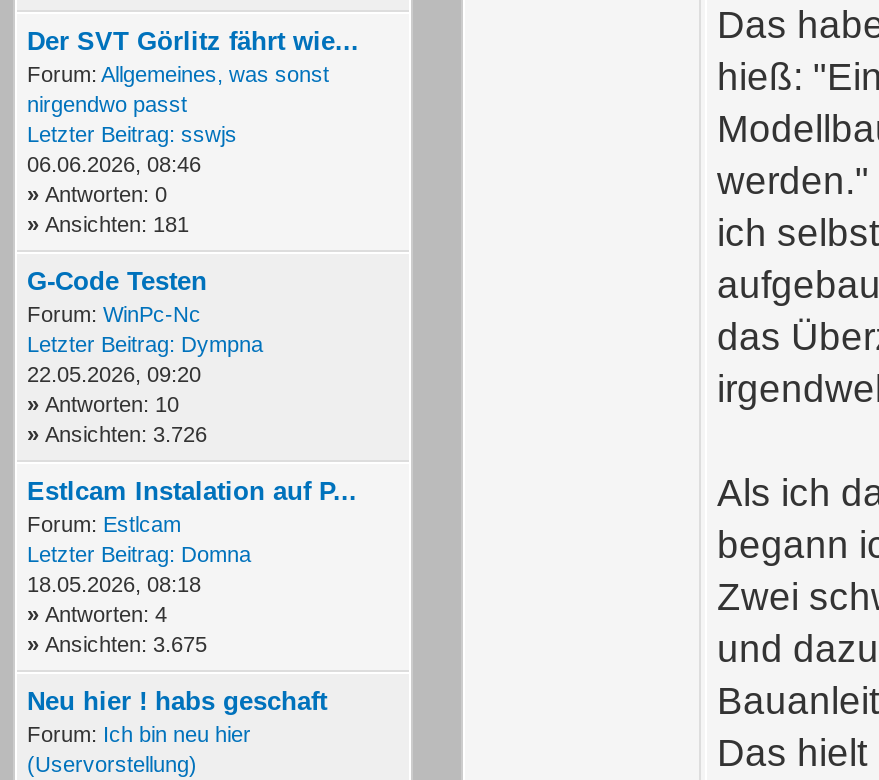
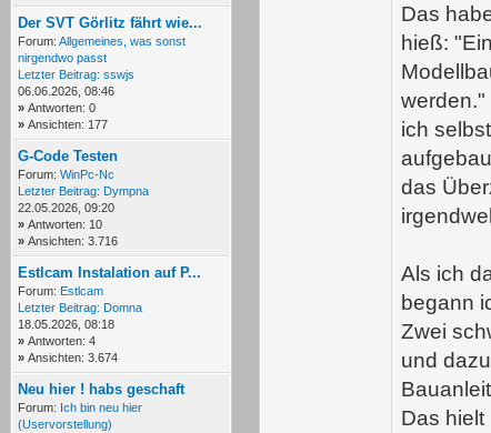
[27,212,189,236] » Ansichten: 181 -> [18,118,108,131] » Ansichten: 177
[27,422,207,446] » Ansichten: 3.726 -> [18,234,118,248] » Ansichten: 3.716
[27,632,207,656] » Ansichten: 3.675 -> [18,351,118,364] » Ansichten: 3.674

